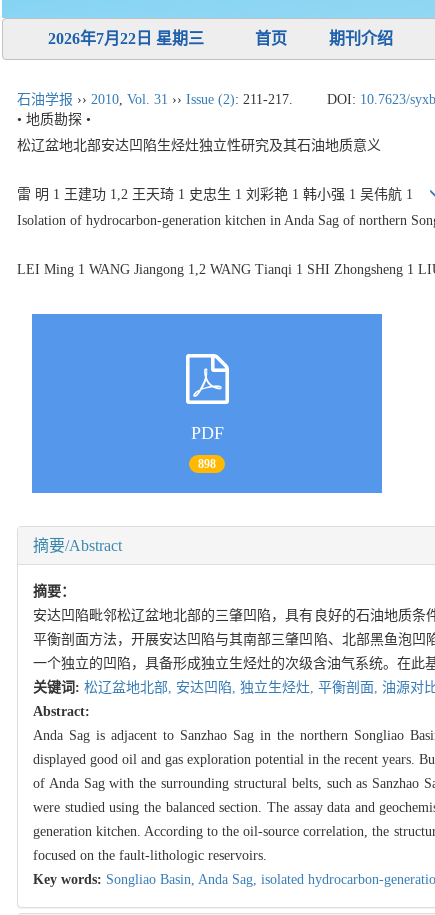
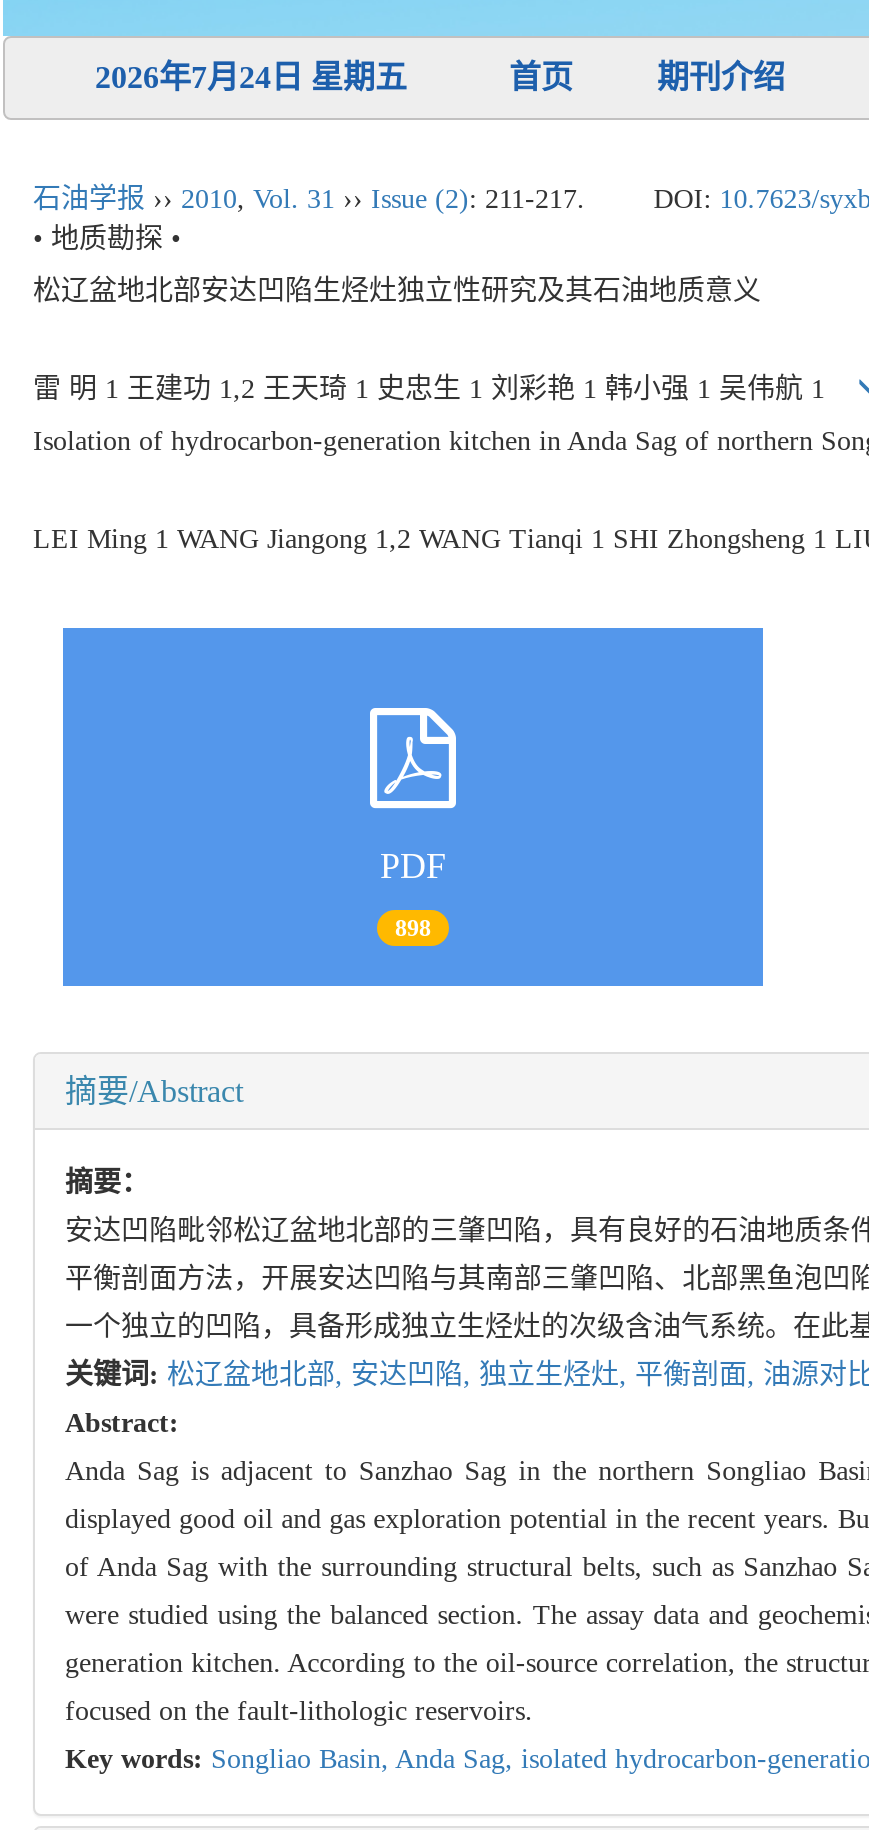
[48,30,204,47] 2026年7月22日 星期三 -> [95,60,407,94] 2026年7月24日 星期五

